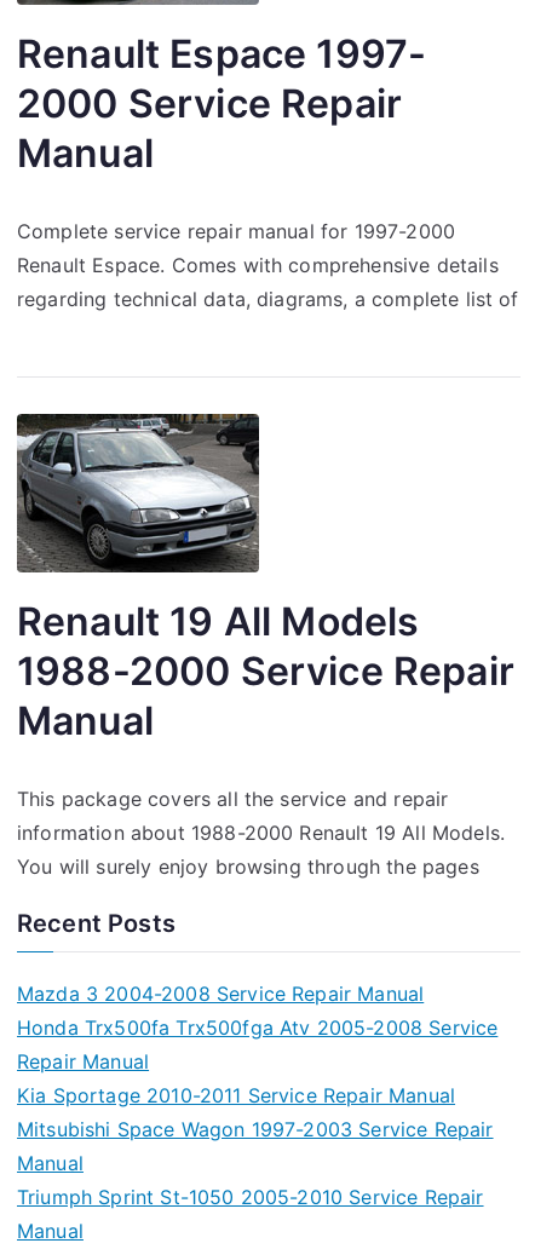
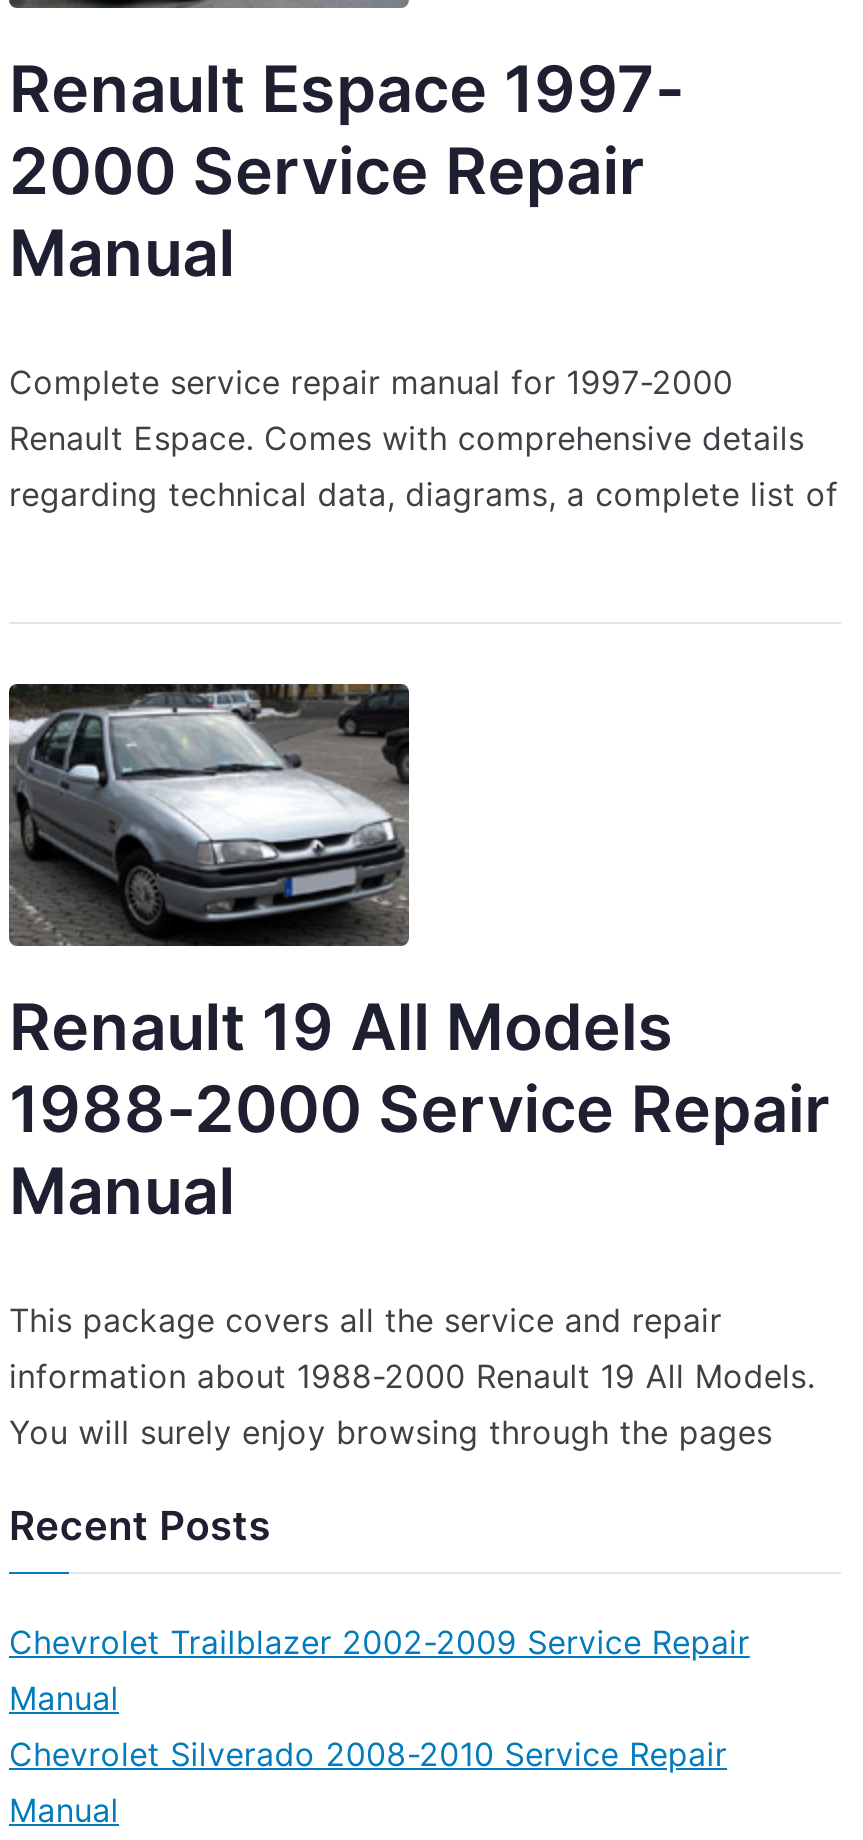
[17,982,498,1141] Mazda 3 2004-2008 Service Repair Manual | Honda Trx500fa Trx500fga Atv 2005-2008 Service | Repair Manual | Kia Sportage 2010-2011 Service Repair Manual | Mitsubishi Space Wagon 1997-2003 Service Repair -> [9,1622,750,1662] Chevrolet Trailblazer 2002-2009 Service Repair
[17,1185,484,1209] Triumph Sprint St-1050 2005-2010 Service Repair -> [9,1734,727,1774] Chevrolet Silverado 2008-2010 Service Repair

